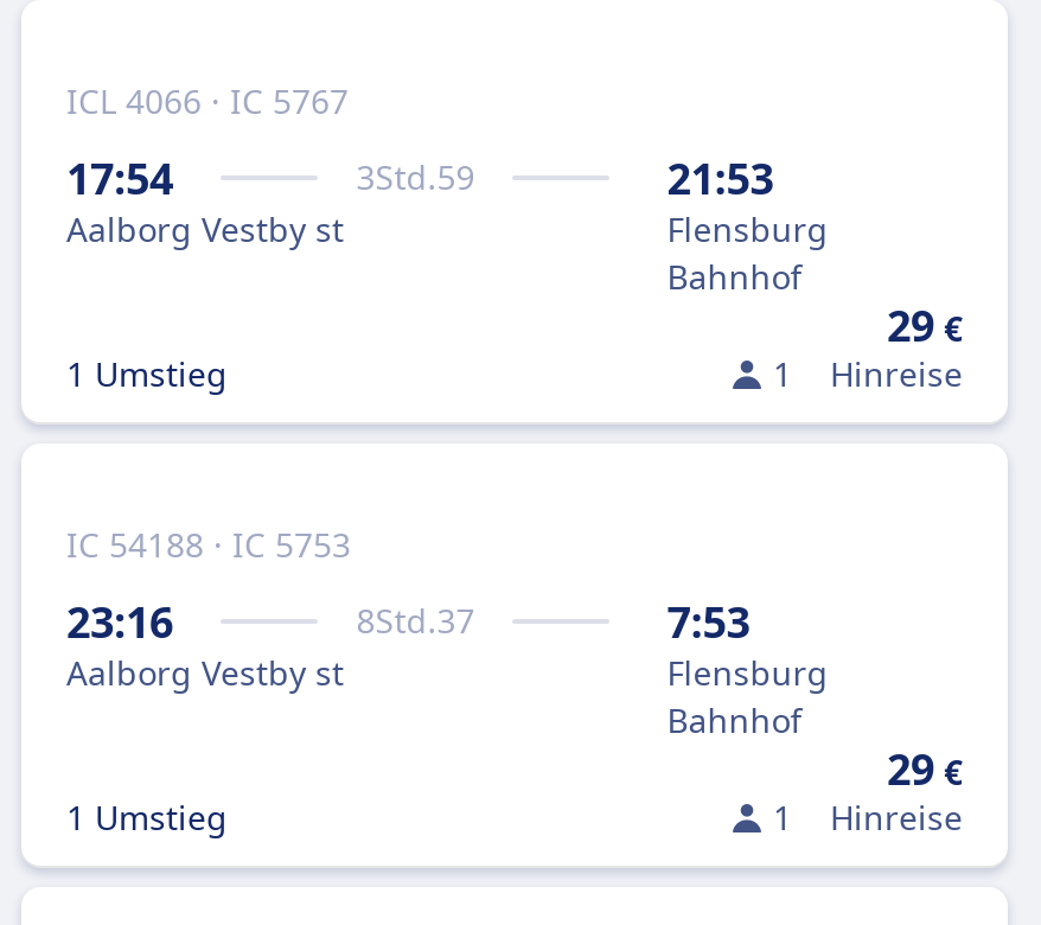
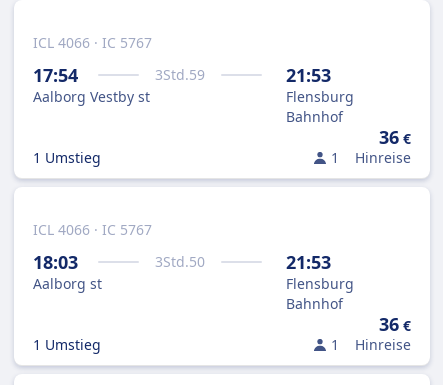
[887,296,963,353] 29 € -> [379,125,411,149] 36 €
[66,522,351,567] IC 54188 · IC 5753 -> [33,220,152,239] ICL 4066 · IC 5767
[66,593,475,695] 23:16 | 8Std.37 | Aalborg Vestby st -> [33,250,205,293] 18:03 | 3Std.50 | Aalborg st
[667,593,750,650] 7:53 -> [286,250,331,274] 21:53
[887,740,963,797] 29 € -> [379,312,411,336] 36 €

